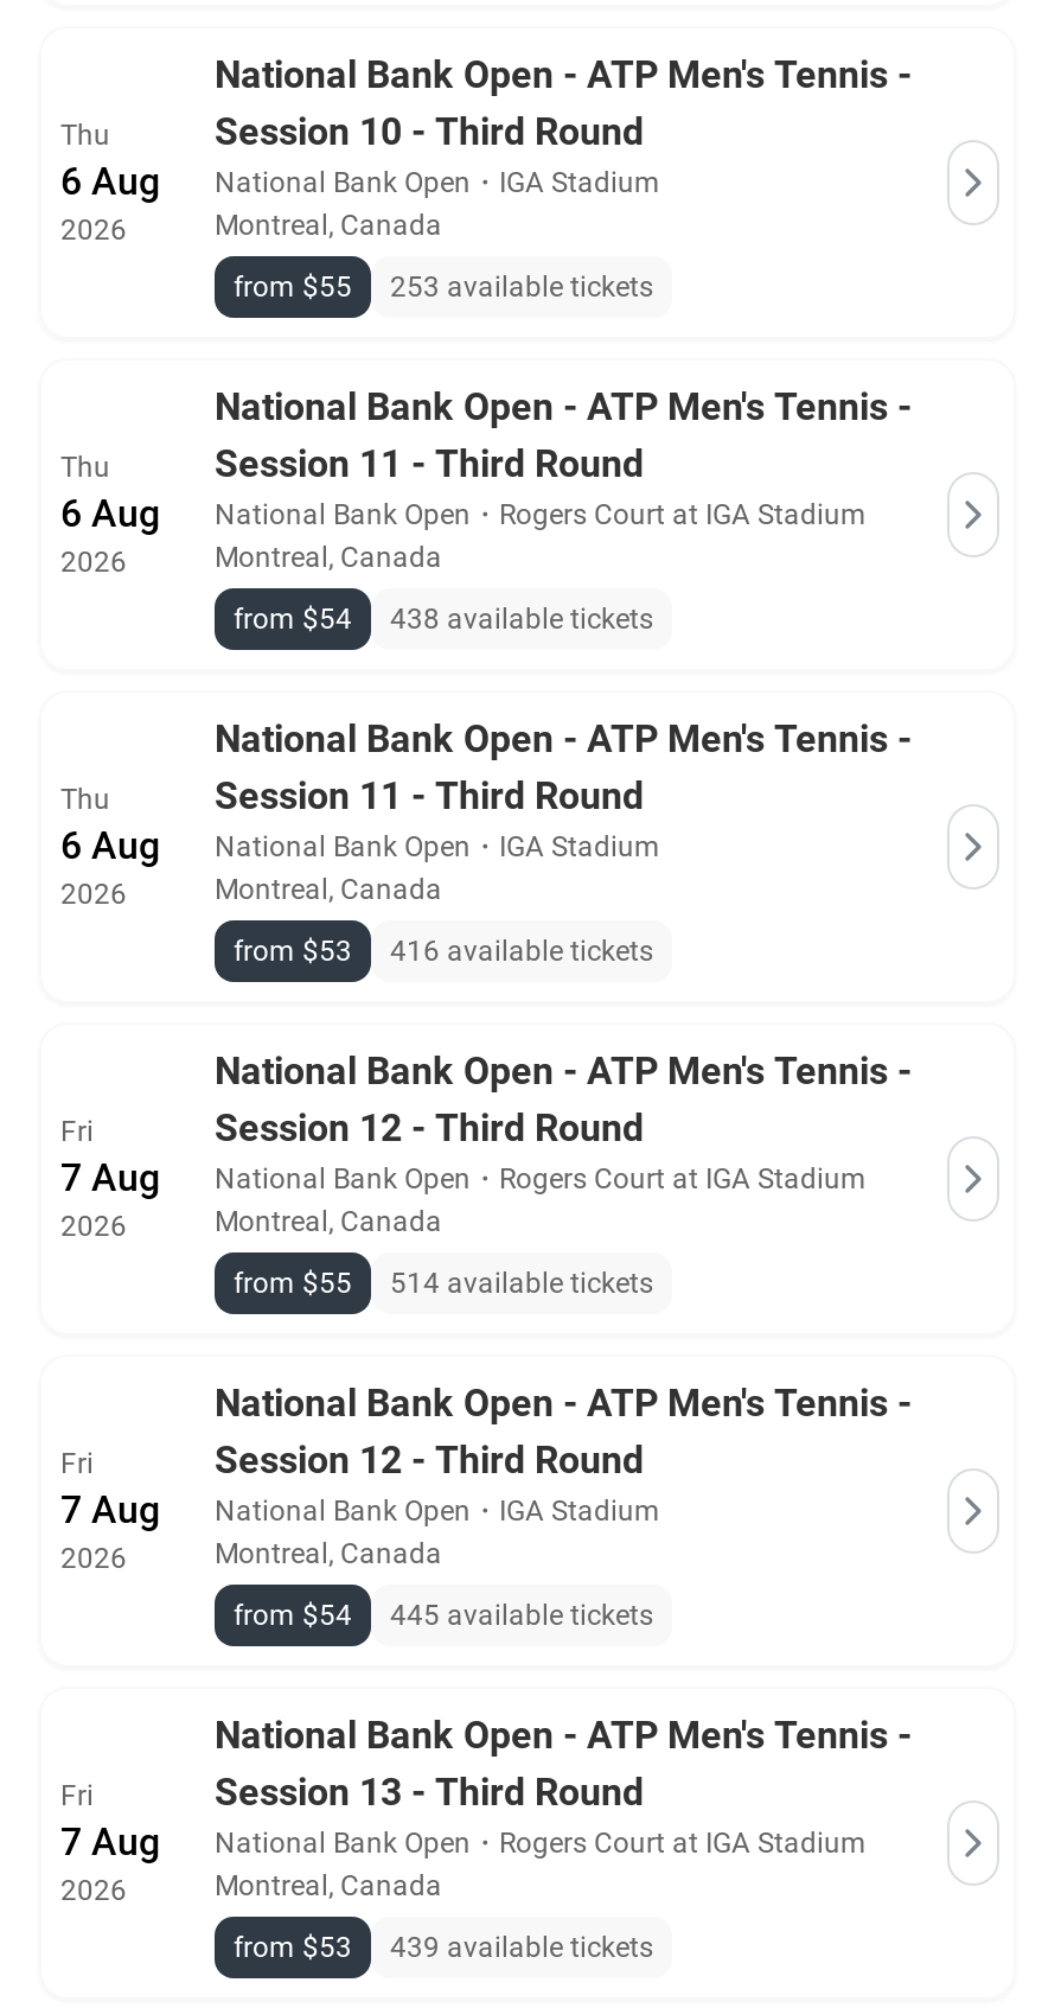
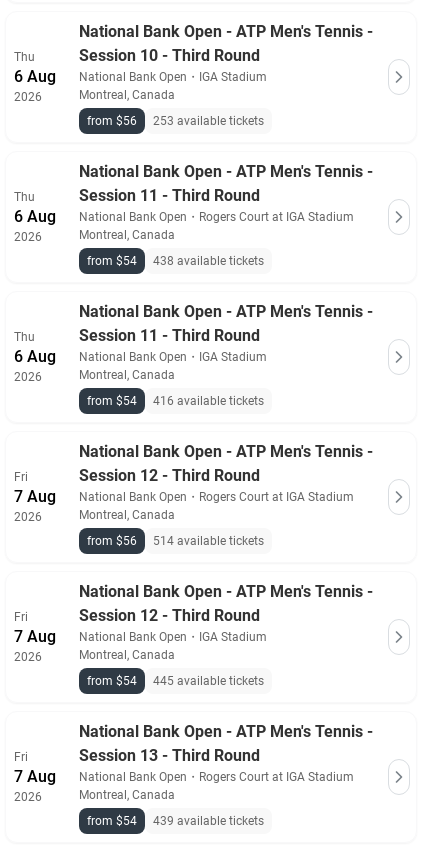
[234,270,653,304] from $55 253 available tickets -> [87,114,264,128] from $56 253 available tickets
[234,935,653,968] from $53 416 available tickets -> [87,394,264,408] from $54 416 available tickets
[234,1267,653,1300] from $55 514 available tickets -> [87,534,264,548] from $56 514 available tickets
[234,1931,653,1964] from $53 439 available tickets -> [87,814,264,828] from $54 439 available tickets

